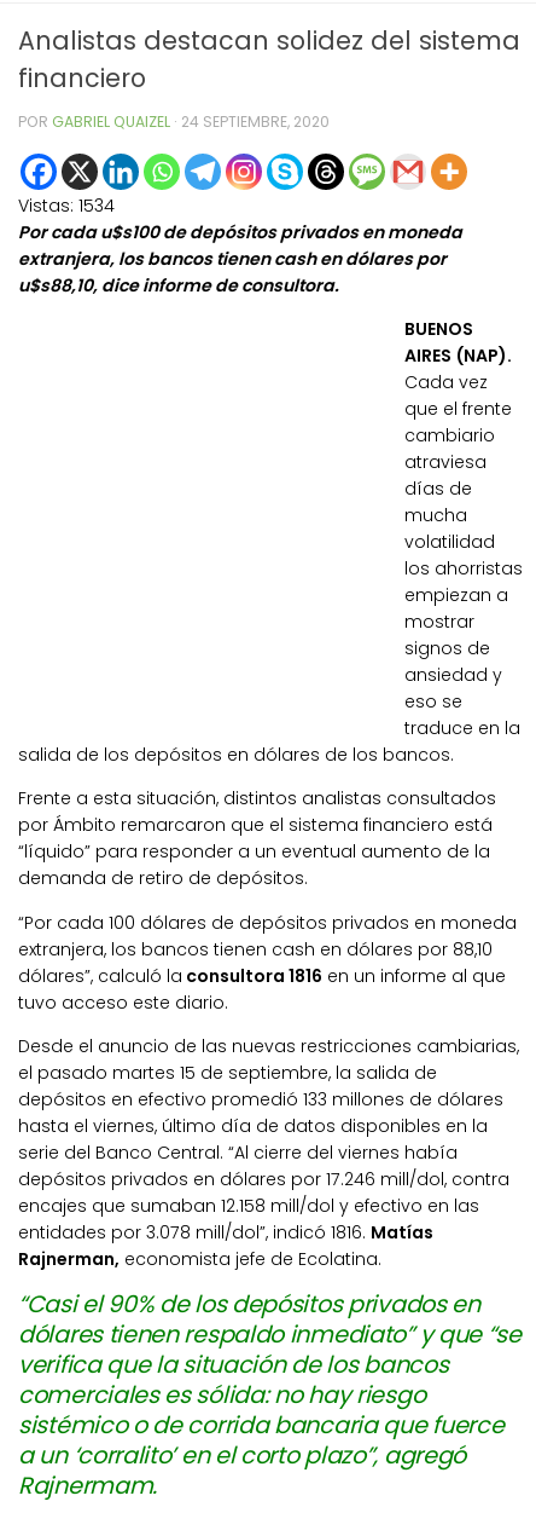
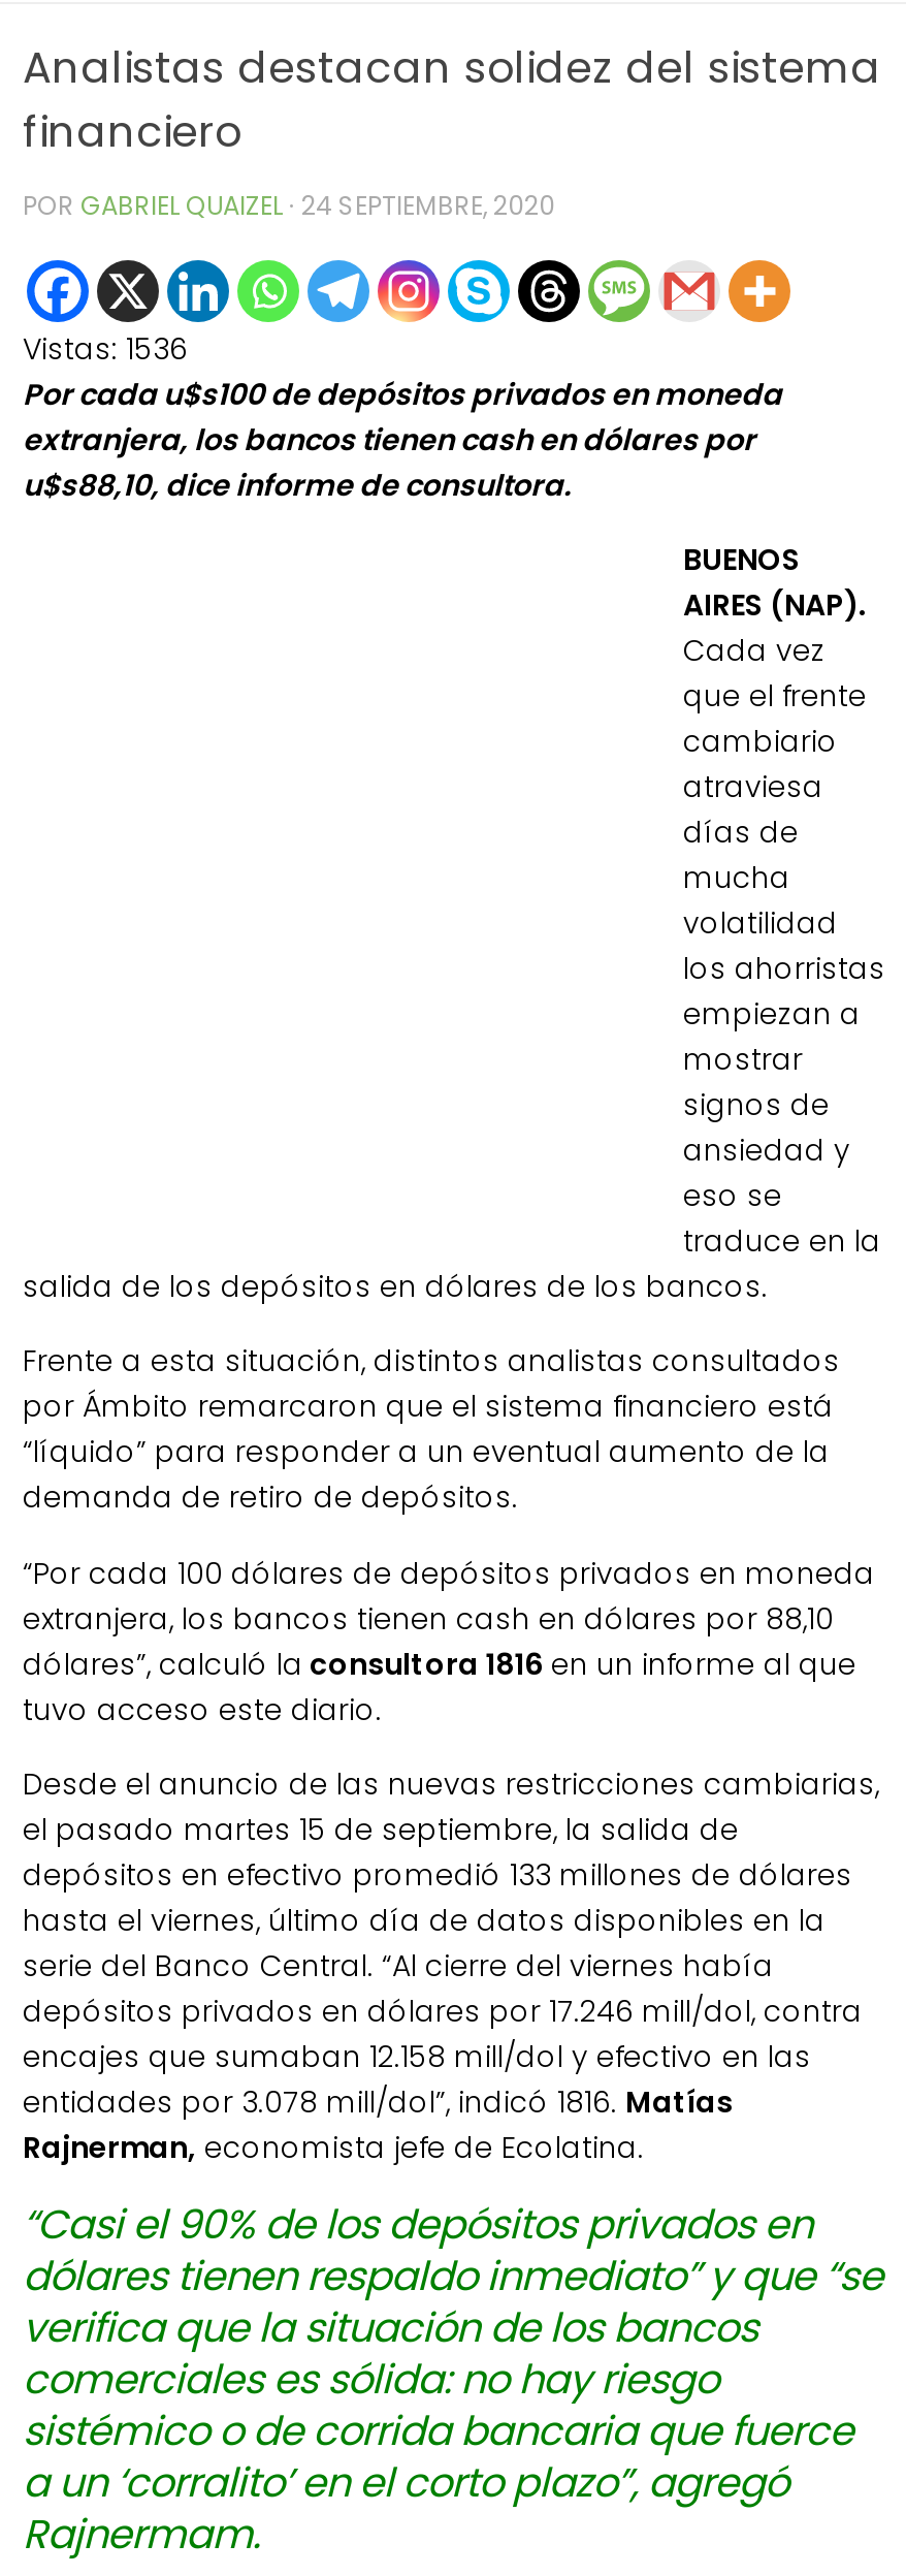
[18,194,115,218] Vistas: 1534 -> [23,329,188,370] Vistas: 1536

